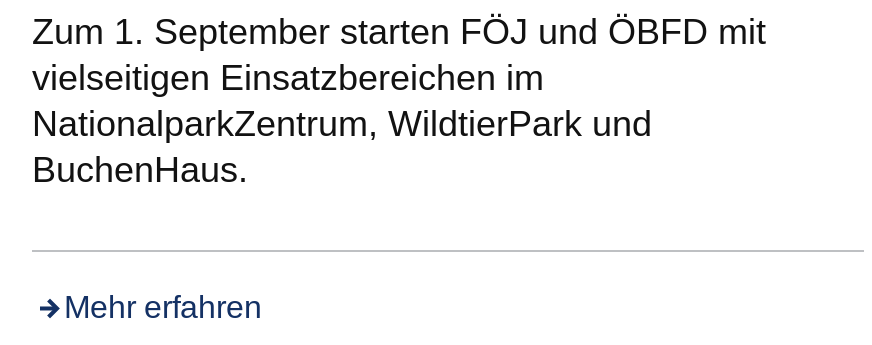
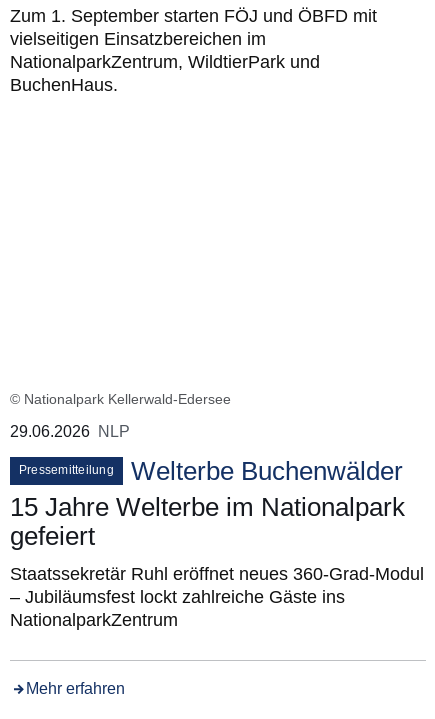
none -> [10,391,424,630] © Nationalpark Kellerwald-Edersee | 29.06.2026 NLP | Pressemitteilung | Welterbe Buchenwälder | 15 Jahre Welterbe im Nationalpark | gefeiert | Staatssekretär Ruhl eröffnet neues 360-Grad-Modul | – Jubiläumsfest lockt zahlreiche Gäste ins | NationalparkZentrum

